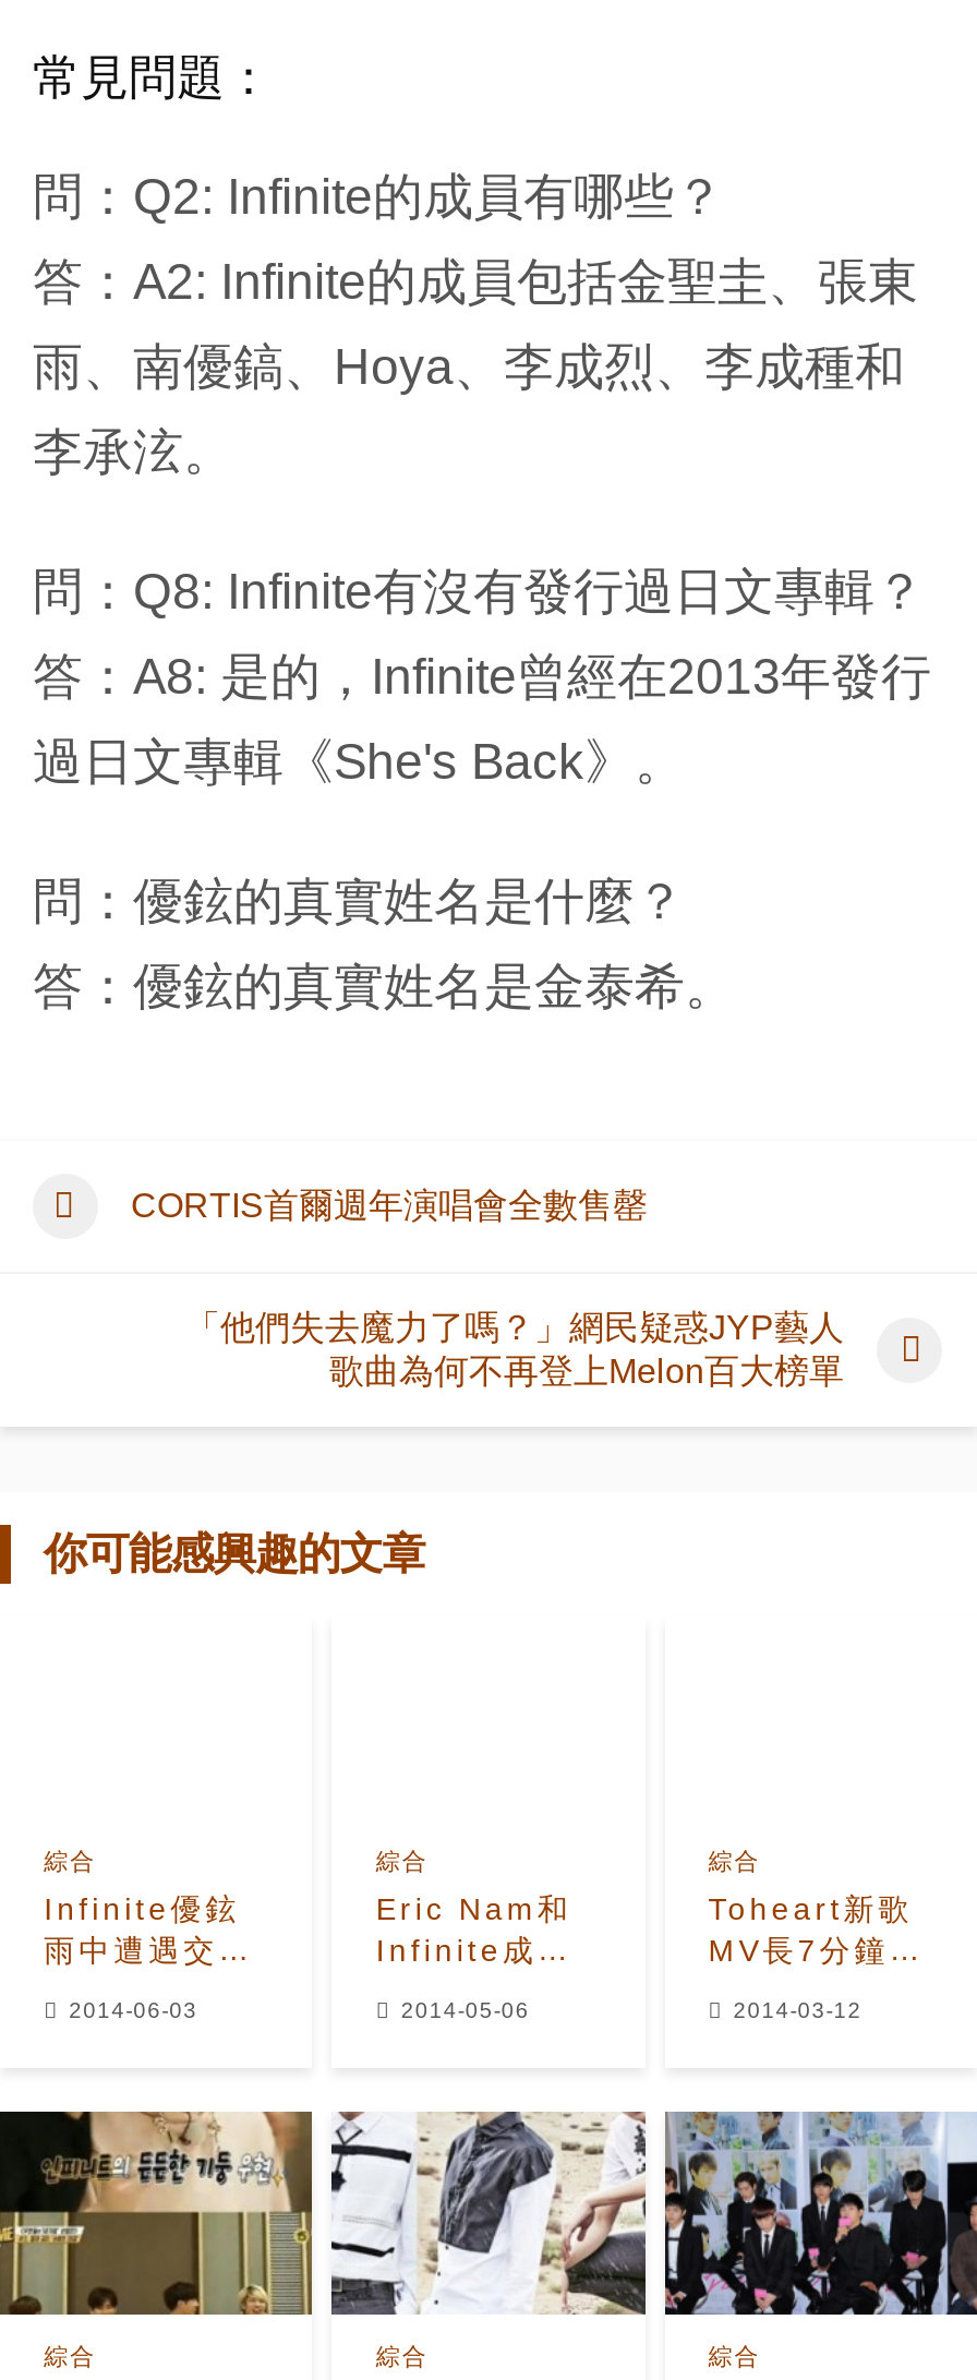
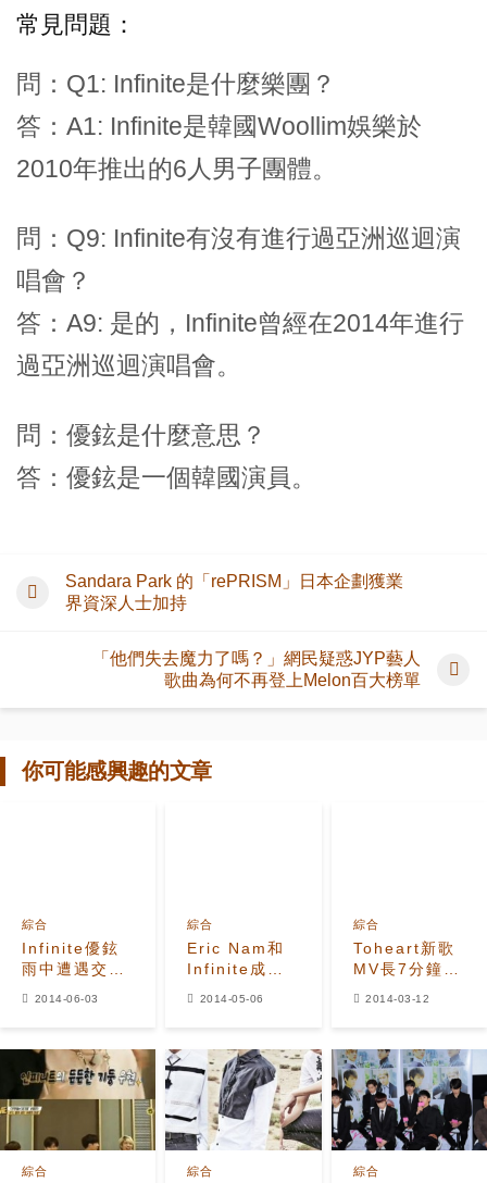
[33,167,724,224] 問：Q2: Infinite的成員有哪些？ -> [16,69,336,98] 問：Q1: Infinite是什麼樂團？
[33,252,918,309] 答：A2: Infinite的成員包括金聖圭、張東 -> [16,112,422,140] 答：A1: Infinite是韓國Woollim娛樂於
[33,337,905,394] 雨、南優鎬、Hoya、李成烈、李成種和 -> [16,154,337,182] 2010年推出的6人男子團體。
[33,423,233,479] 李承泫。 -> [16,224,461,252] 問：Q9: Infinite有沒有進行過亞洲巡迴演
[33,562,925,619] 問：Q8: Infinite有沒有發行過日文專輯？ -> [16,266,91,294] 唱會？
[33,647,931,704] 答：A8: 是的，Infinite曾經在2013年發行 -> [16,308,464,337] 答：A9: 是的，Infinite曾經在2014年進行
[33,732,685,789] 過日文專輯《She's Back》。 -> [16,351,241,379] 過亞洲巡迴演唱會。
[33,872,685,929] 問：優鉉的真實姓名是什麼？ -> [16,420,266,449] 問：優鉉是什麼意思？
[33,957,735,1014] 答：優鉉的真實姓名是金泰希。 -> [16,463,316,491] 答：優鉉是一個韓國演員。
[131,1186,648,1223] CORTIS首爾週年演唱會全數售罄 -> [65,572,403,612] Sandara Park 的「rePRISM」日本企劃獲業 | 界資深人士加持

